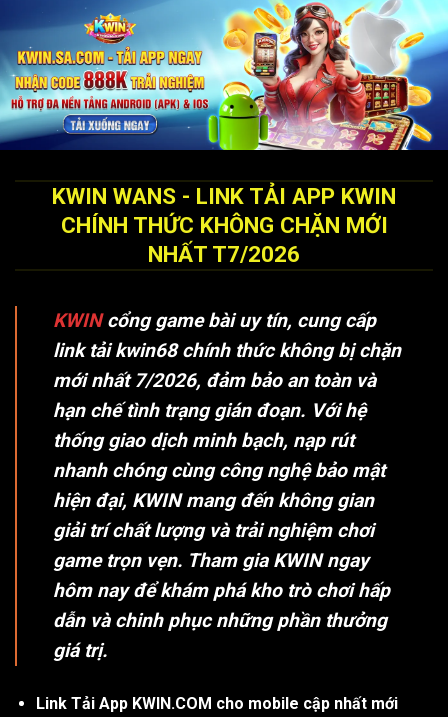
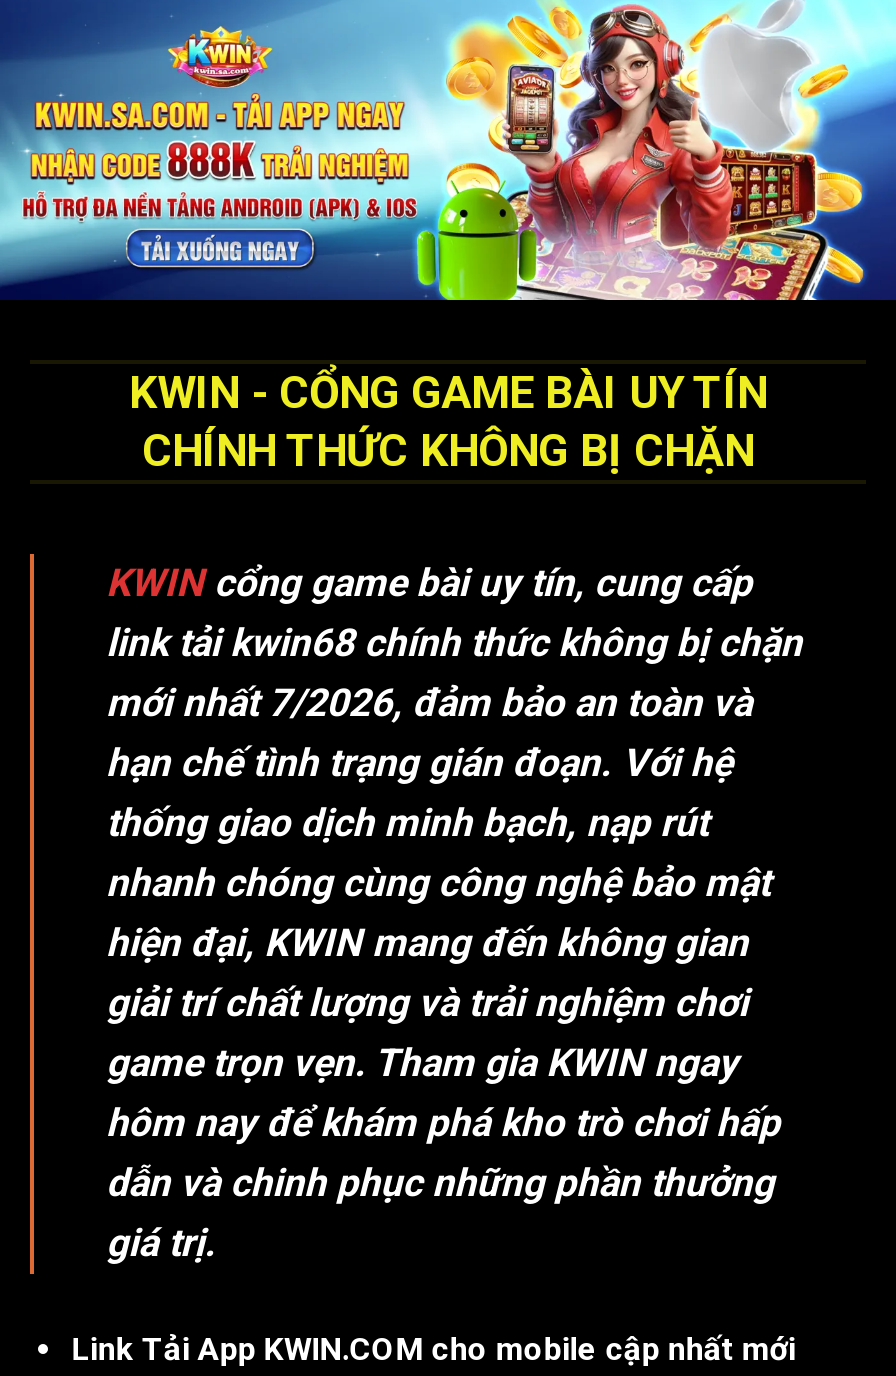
[52,183,396,267] KWIN WANS - LINK TẢI APP KWIN | CHÍNH THỨC KHÔNG CHẶN MỚI | NHẤT T7/2026 -> [129,366,767,476] KWIN - CỔNG GAME BÀI UY TÍN | CHÍNH THỨC KHÔNG BỊ CHẶN

